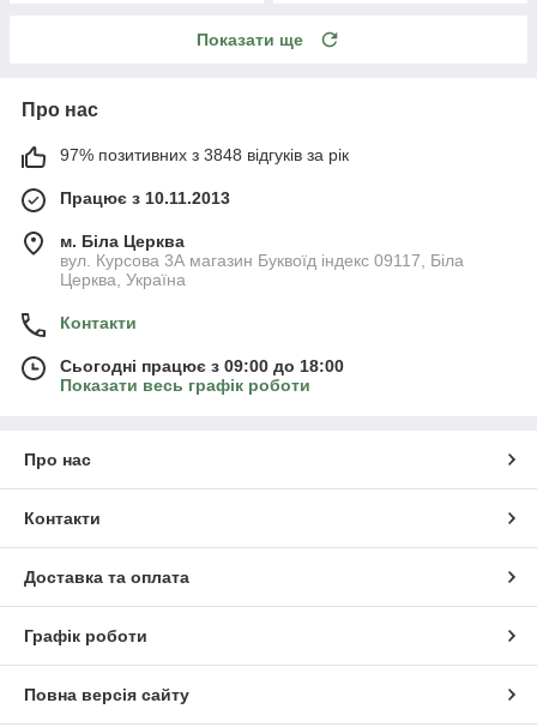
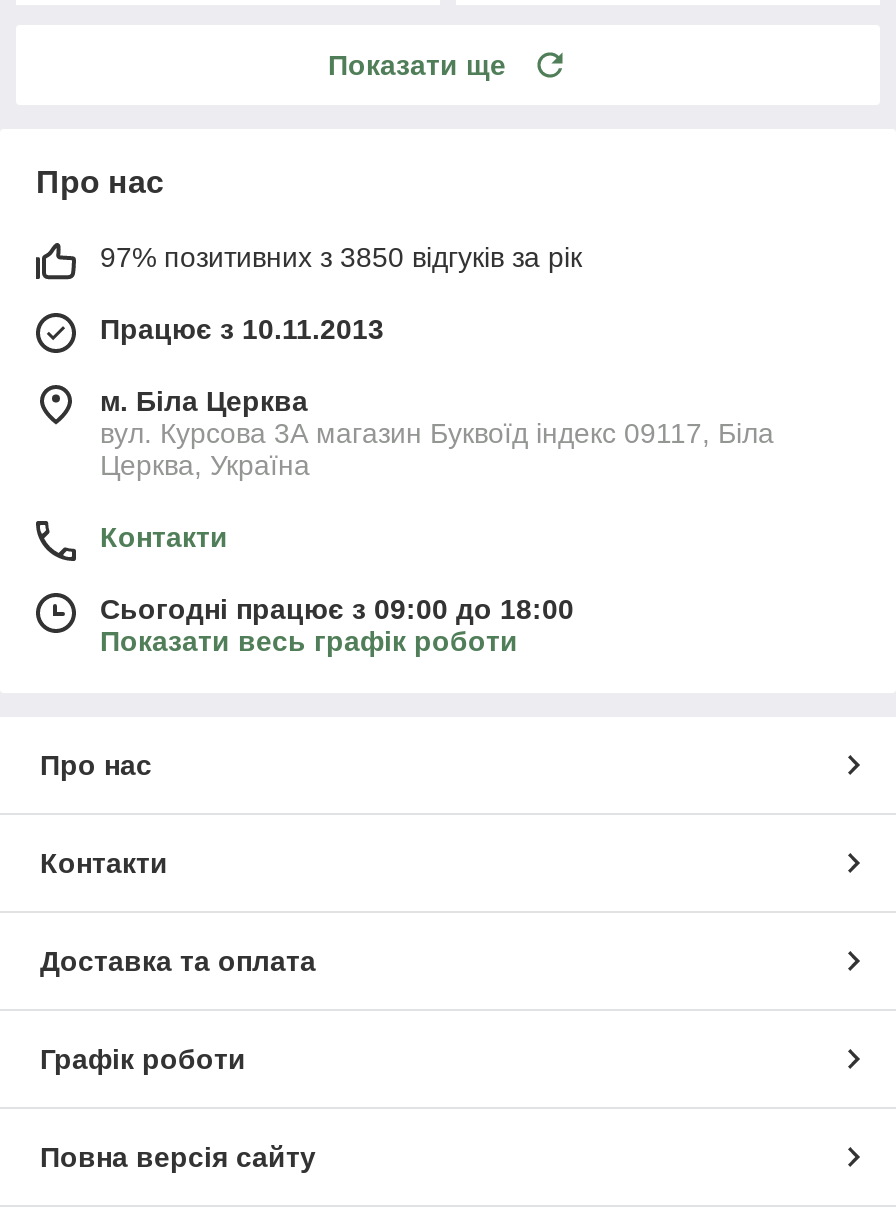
[60,145,349,164] 97% позитивних з 3848 відгуків за рік -> [100,241,582,273] 97% позитивних з 3850 відгуків за рік

